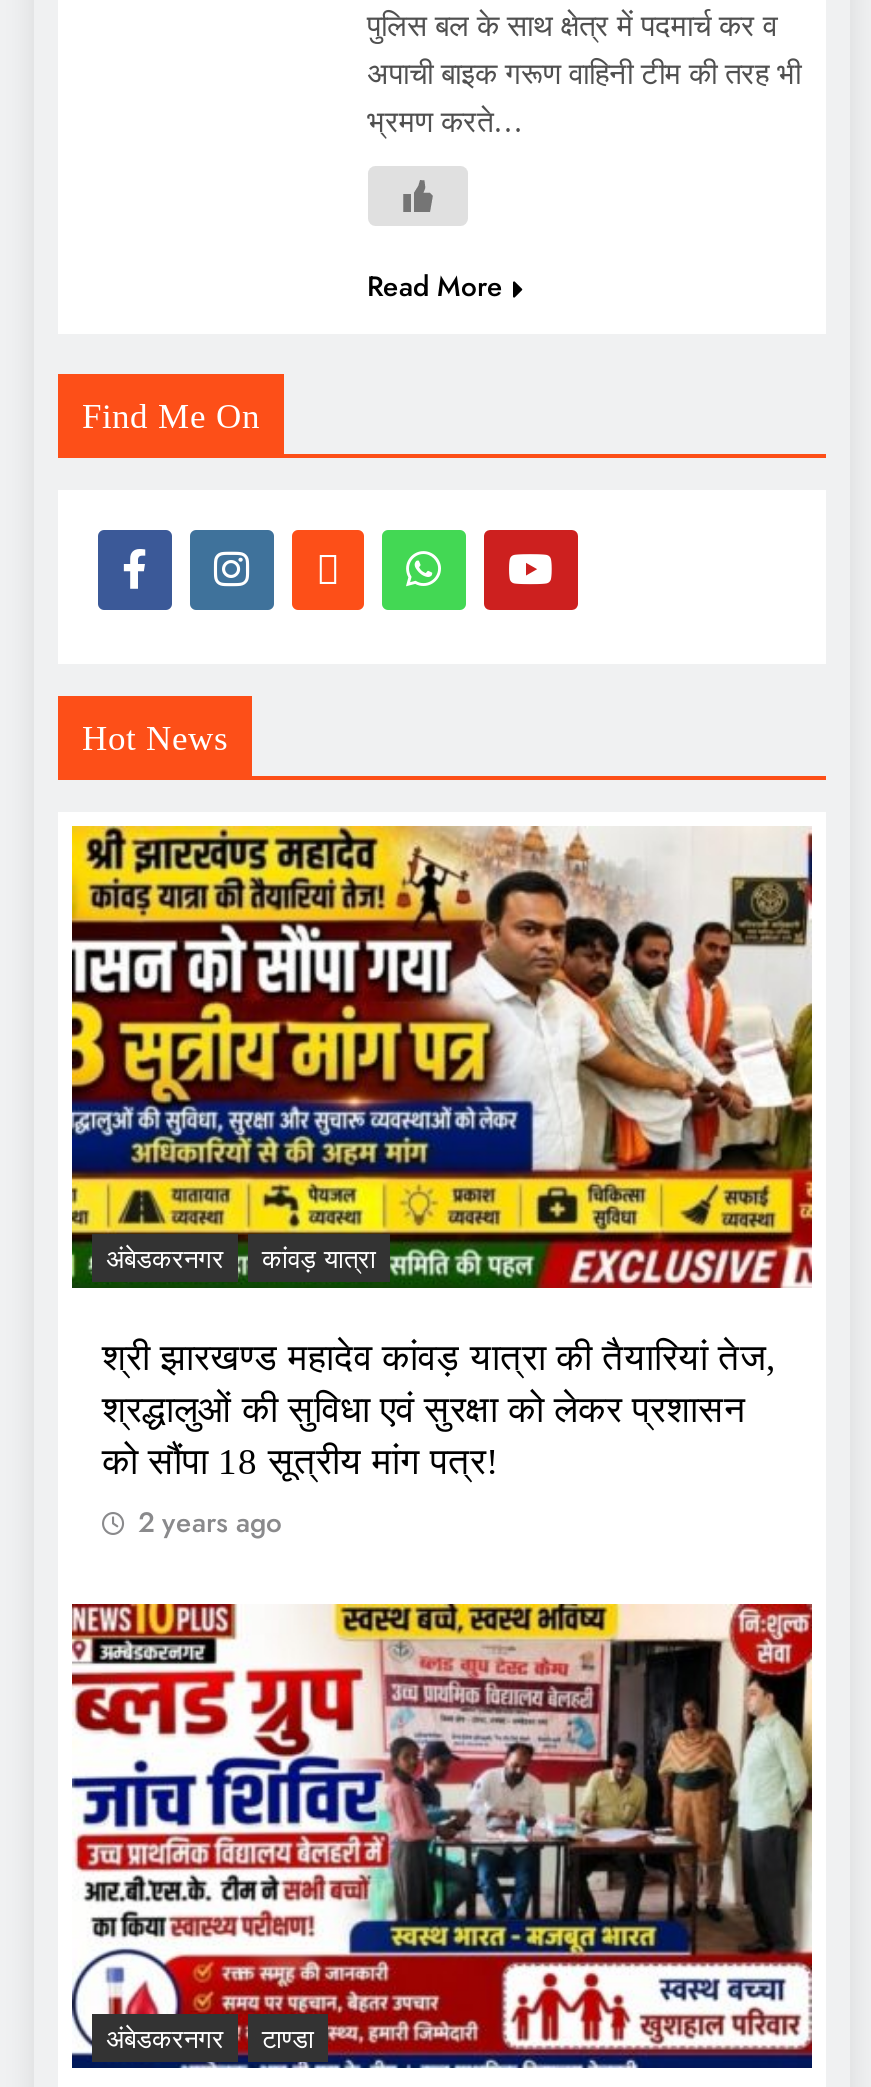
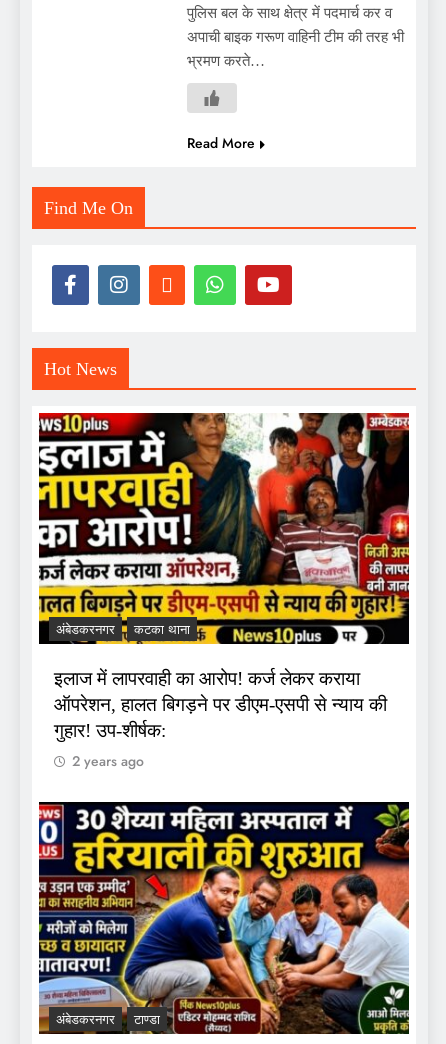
[70,824,814,1290] [image] | कांवड़ यात्रा -> [38,412,410,645] [image] | कटका थाना
[102,1336,776,1482] श्री झारखण्ड महादेव कांवड़ यात्रा की तैयारियां तेज, | श्रद्धालुओं की सुविधा एवं सुरक्षा को लेकर प्रशासन | को सौंपा 18 सूत्रीय मांग पत्र! -> [54,668,387,741] इलाज में लापरवाही का आरोप! कर्ज लेकर कराया | ऑपरेशन, हालत बिगड़ने पर डीएम-एसपी से न्याय की | गुहार! उप-शीर्षक:
[70,1602,814,2070] [image] -> [38,801,410,1035] [image]

